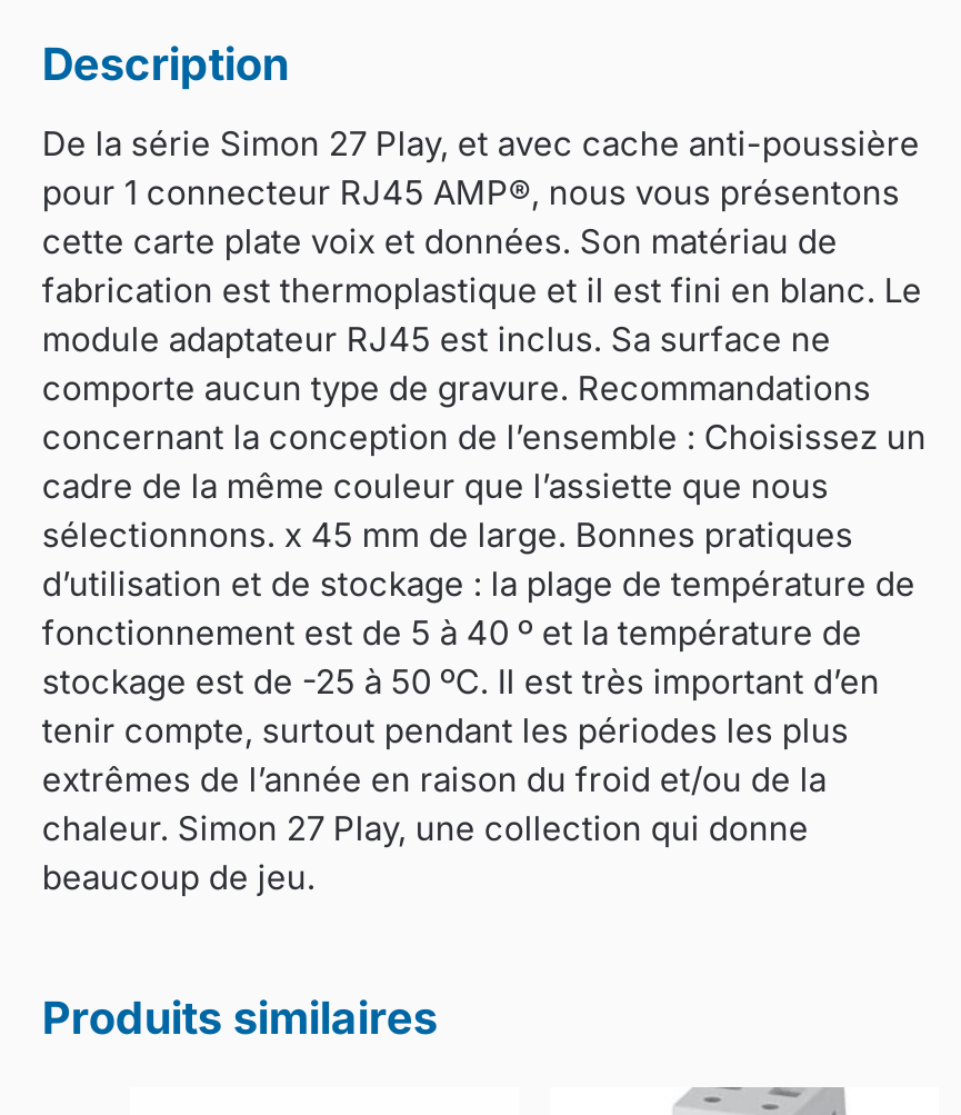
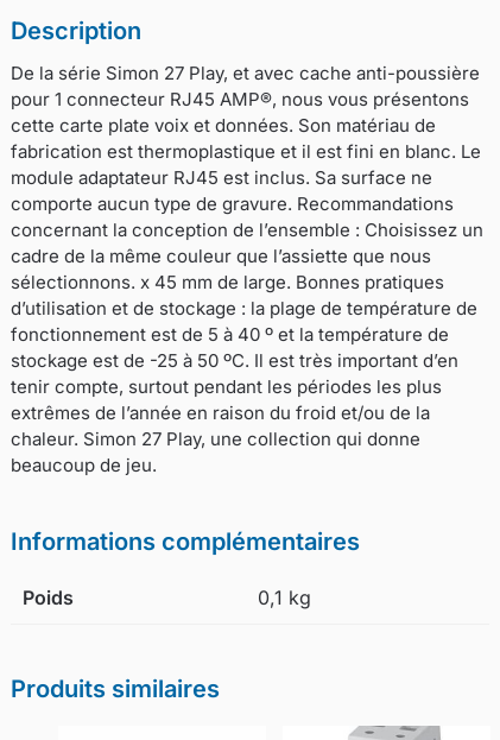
none -> [11,527,360,609] Informations complémentaires | Poids | 0,1 kg

